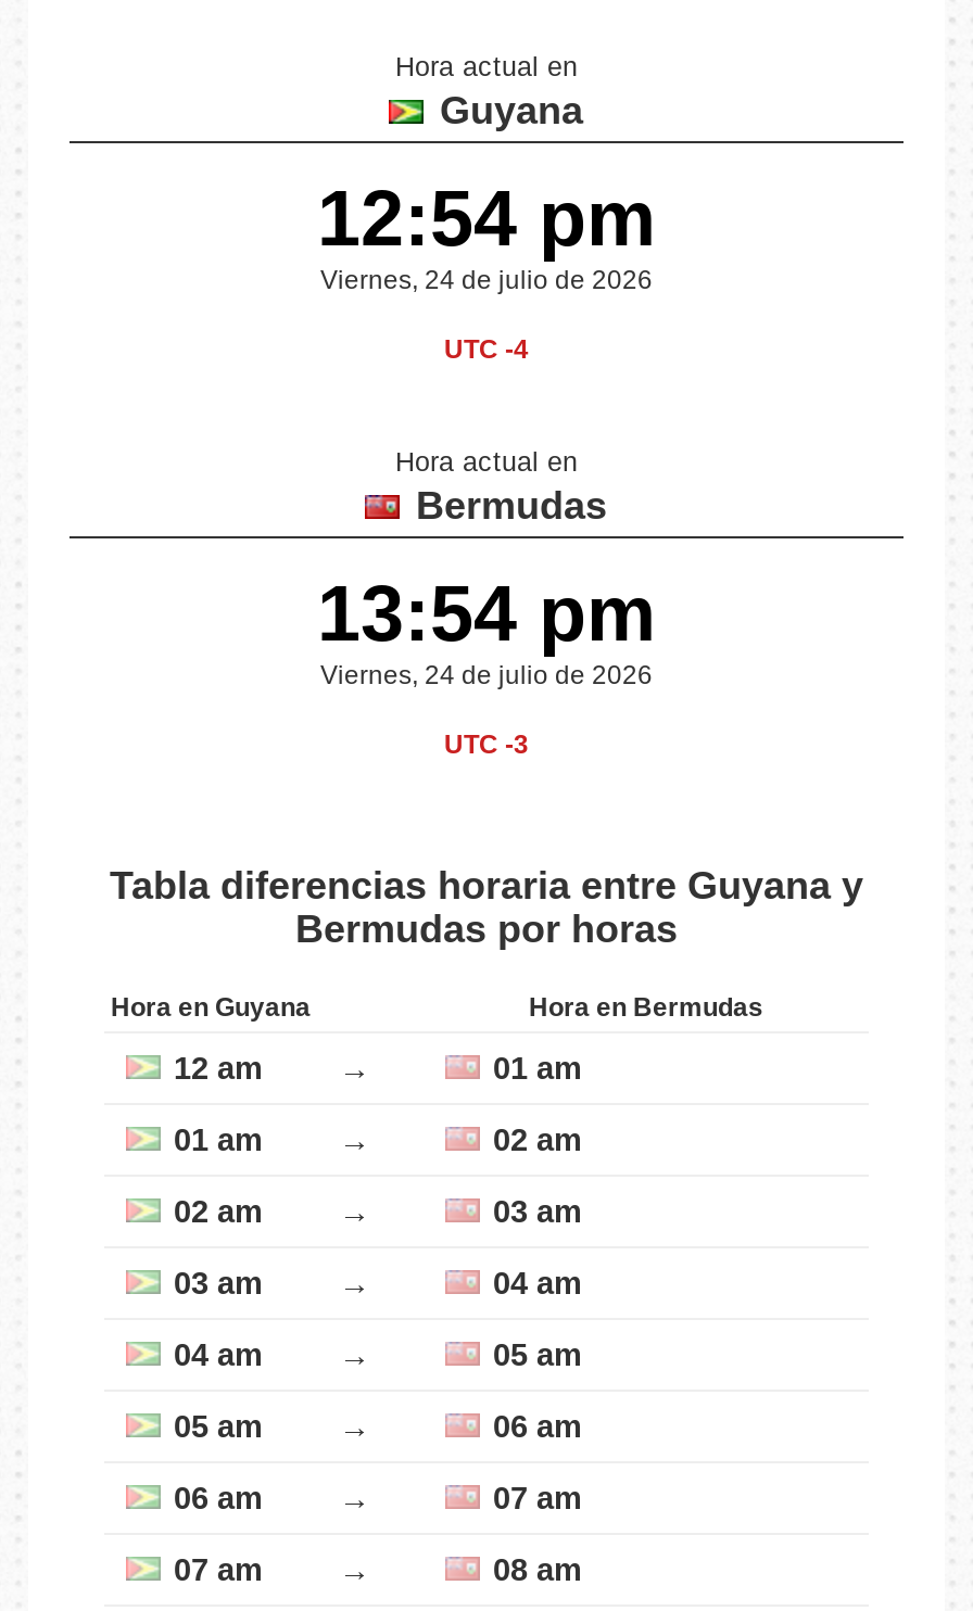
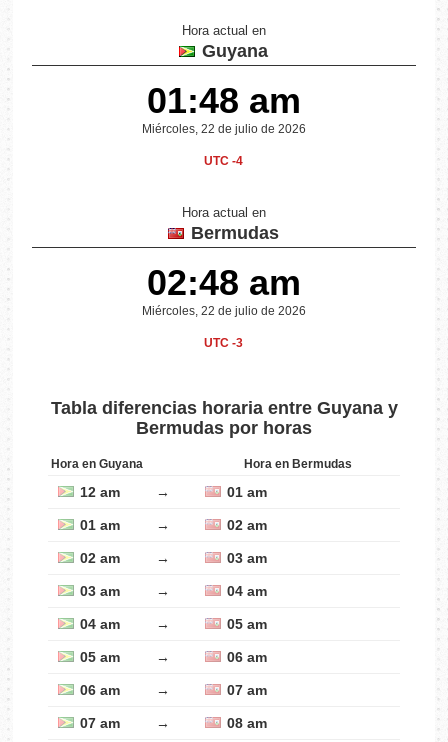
[317,174,656,296] 12:54 pm | Viernes, 24 de julio de 2026 -> [142,80,306,136] 01:48 am | Miércoles, 22 de julio de 2026
[317,569,656,691] 13:54 pm | Viernes, 24 de julio de 2026 -> [142,262,306,318] 02:48 am | Miércoles, 22 de julio de 2026

